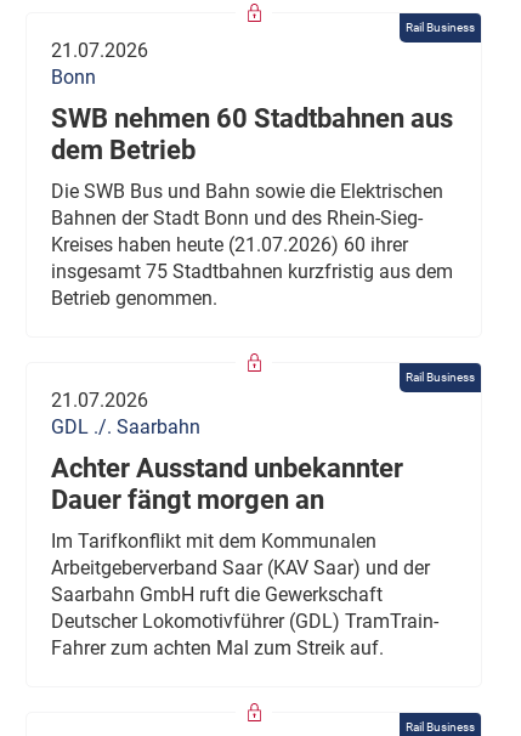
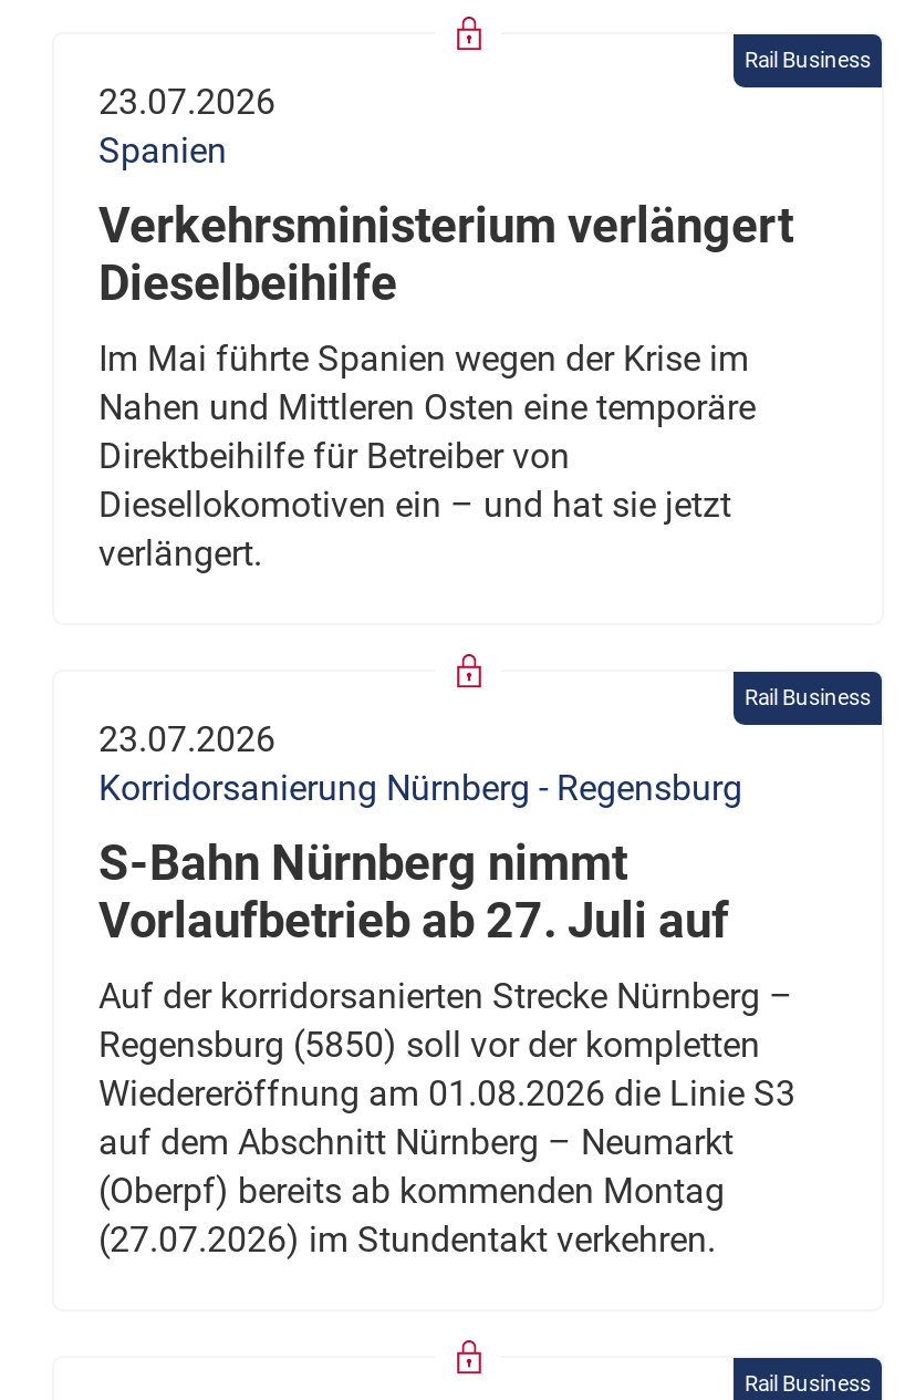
[51,39,148,89] 21.07.2026 | Bonn -> [98,81,275,172] 23.07.2026 | Spanien
[51,103,453,165] SWB nehmen 60 Stadtbahnen aus | dem Betrieb -> [98,199,793,311] Verkehrsministerium verlängert | Dieselbeihilfe
[51,180,453,310] Die SWB Bus und Bahn sowie die Elektrischen | Bahnen der Stadt Bonn und des Rhein-Sieg- | Kreises haben heute (21.07.2026) 60 ihrer | insgesamt 75 Stadtbahnen kurzfristig aus dem | Betrieb genommen. -> [98,338,756,575] Im Mai führte Spanien wegen der Krise im | Nahen und Mittleren Osten eine temporäre | Direktbeihilfe für Betreiber von | Diesellokomotiven ein – und hat sie jetzt | verlängert.
[51,389,200,439] 21.07.2026 | GDL ./. Saarbahn -> [98,719,742,809] 23.07.2026 | Korridorsanierung Nürnberg - Regensburg
[51,453,403,515] Achter Ausstand unbekannter | Dauer fängt morgen an -> [98,836,729,949] S-Bahn Nürnberg nimmt | Vorlaufbetrieb ab 27. Juli auf
[51,530,438,660] Im Tarifkonflikt mit dem Kommunalen | Arbeitgeberverband Saar (KAV Saar) und der | Saarbahn GmbH ruft die Gewerkschaft | Deutscher Lokomotivführer (GDL) TramTrain- | Fahrer zum achten Mal zum Streik auf. -> [98,975,795,1261] Auf der korridorsanierten Strecke Nürnberg – | Regensburg (5850) soll vor der kompletten | Wiedereröffnung am 01.08.2026 die Linie S3 | auf dem Abschnitt Nürnberg – Neumarkt | (Oberpf) bereits ab kommenden Montag | (27.07.2026) im Stundentakt verkehren.

